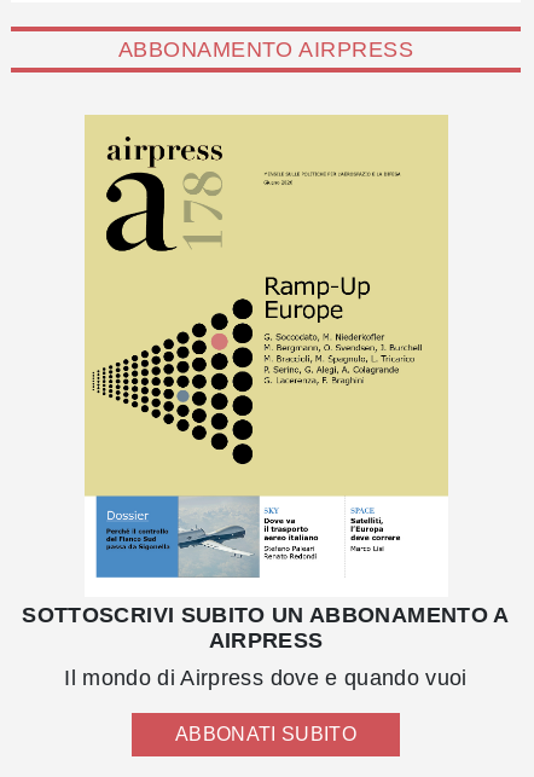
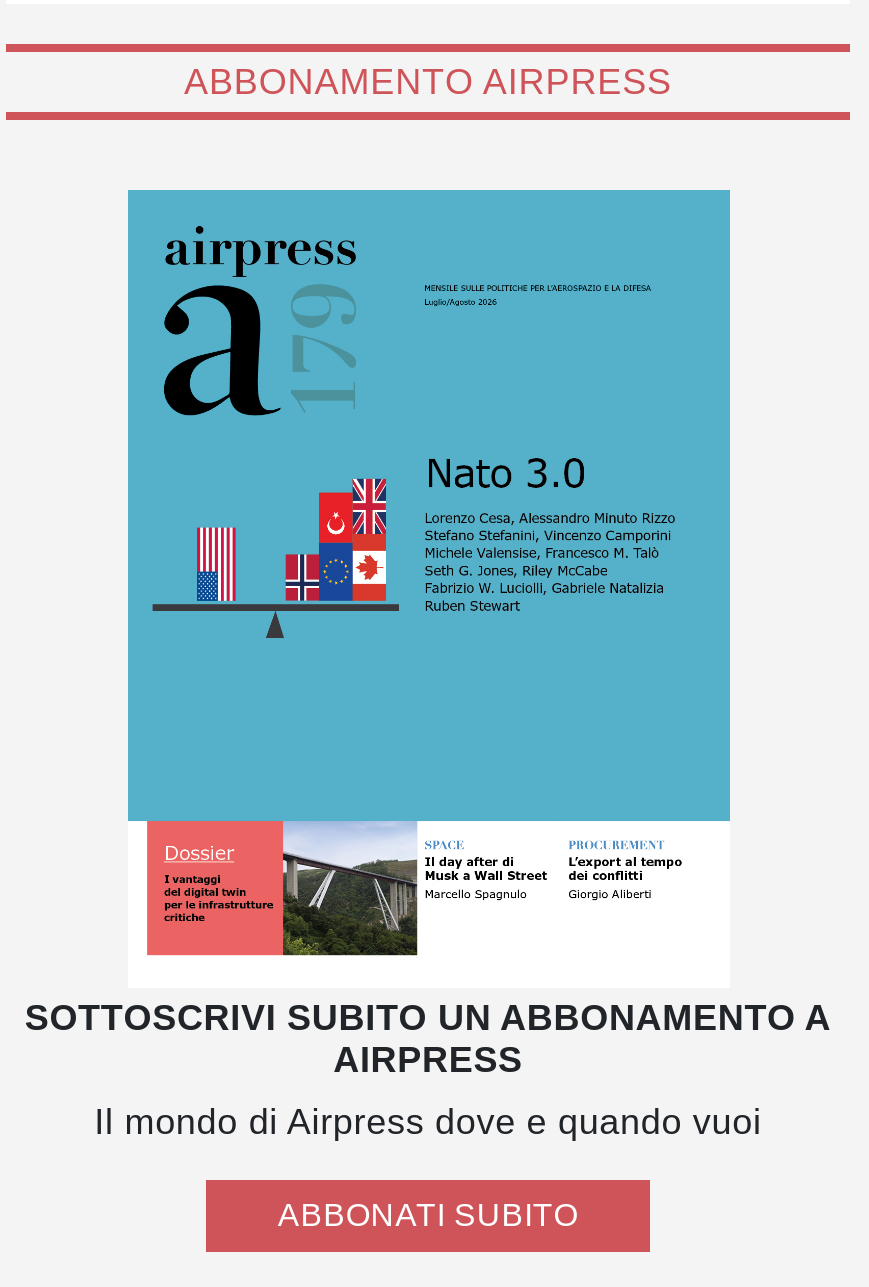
[85,115,448,579] [image] -> [126,188,732,958] [image]

